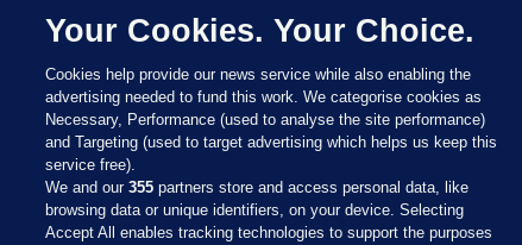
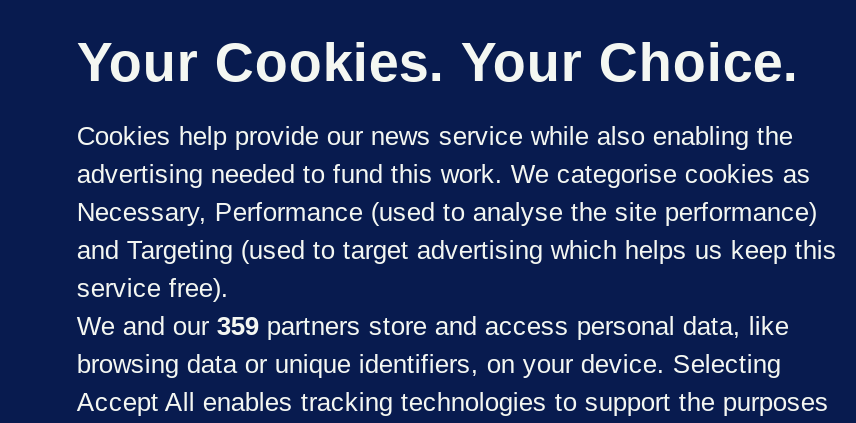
[46,178,469,196] We and our 355 partners store and access personal data, like -> [77,311,789,341] We and our 359 partners store and access personal data, like

